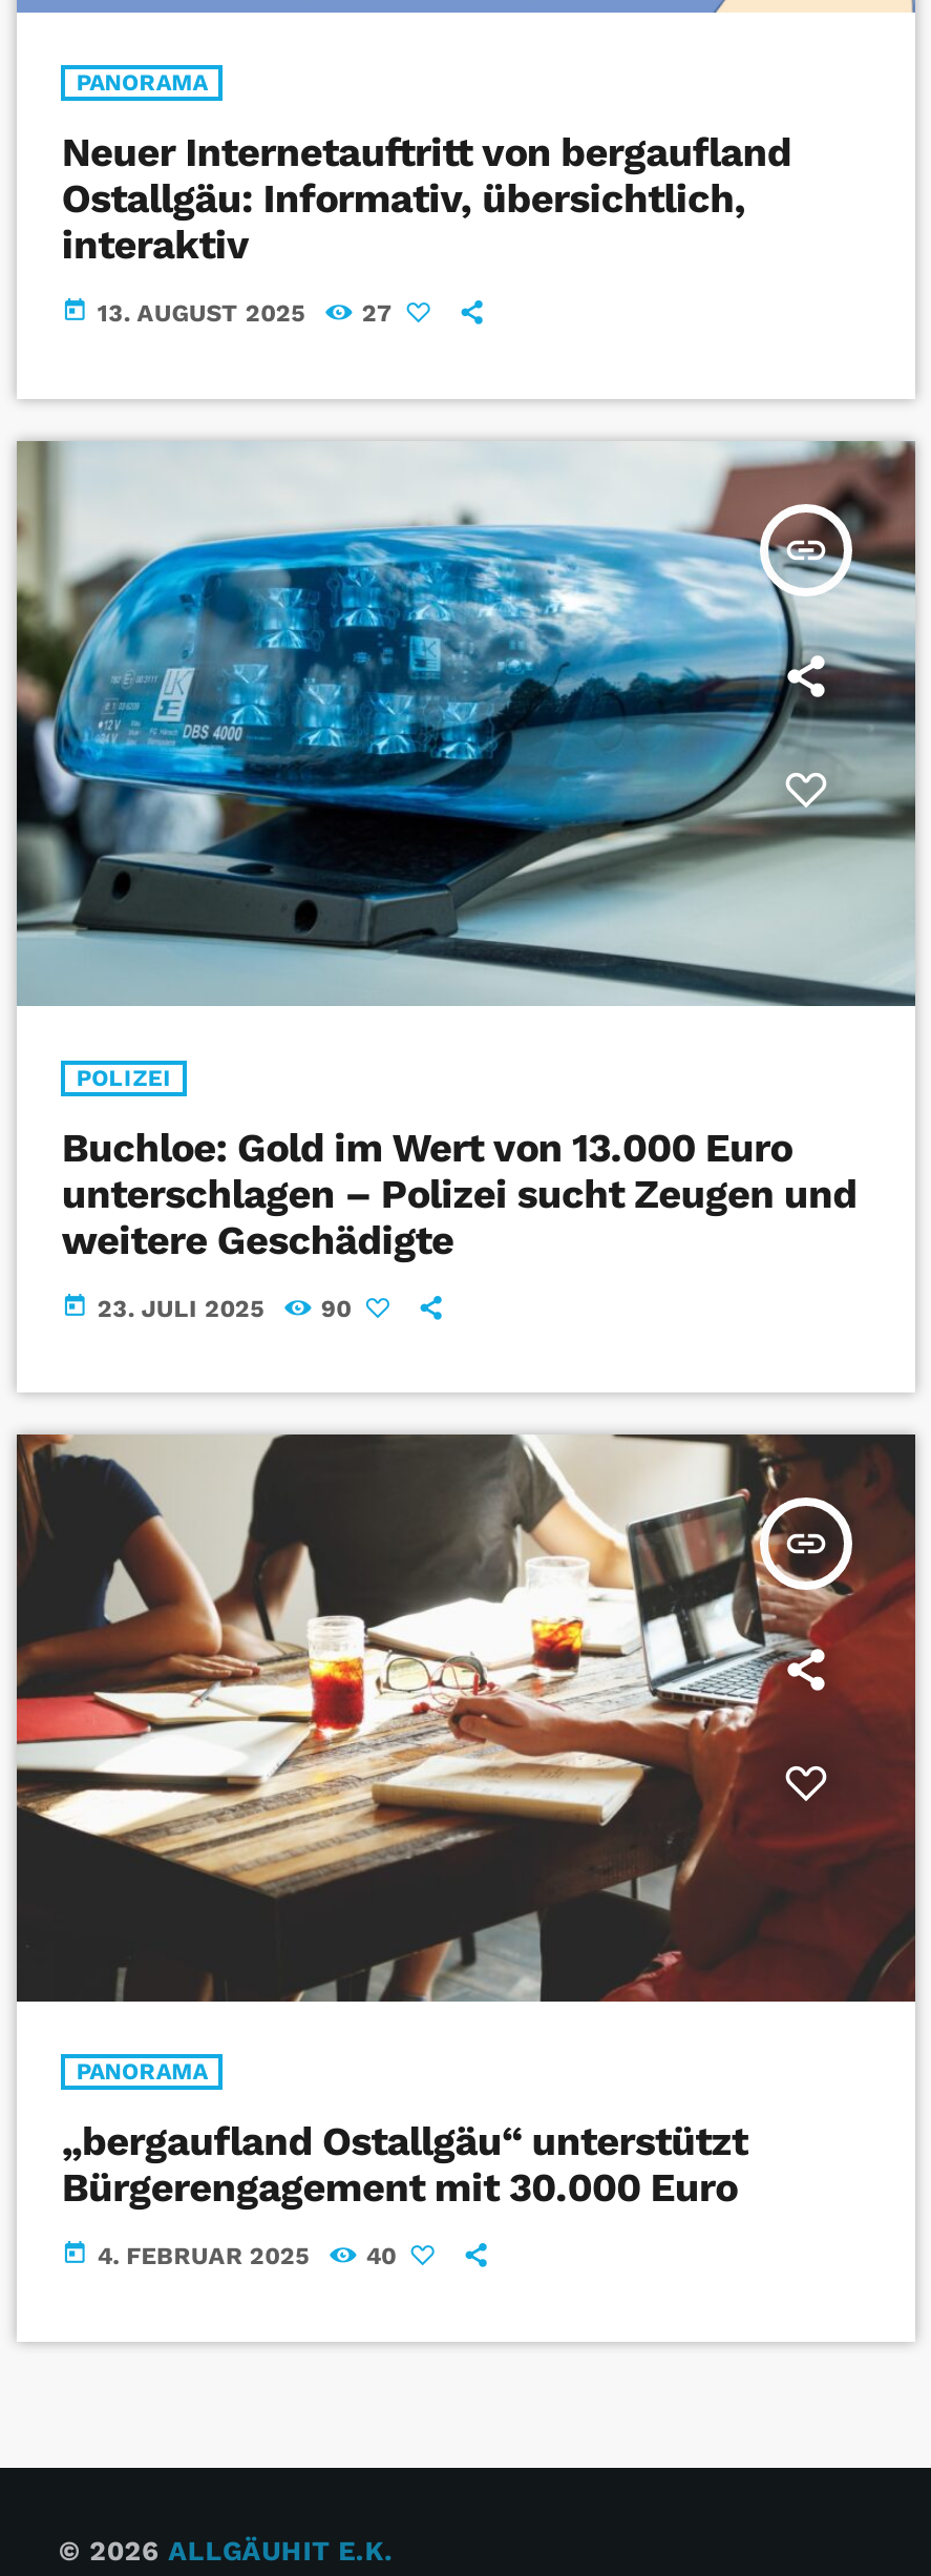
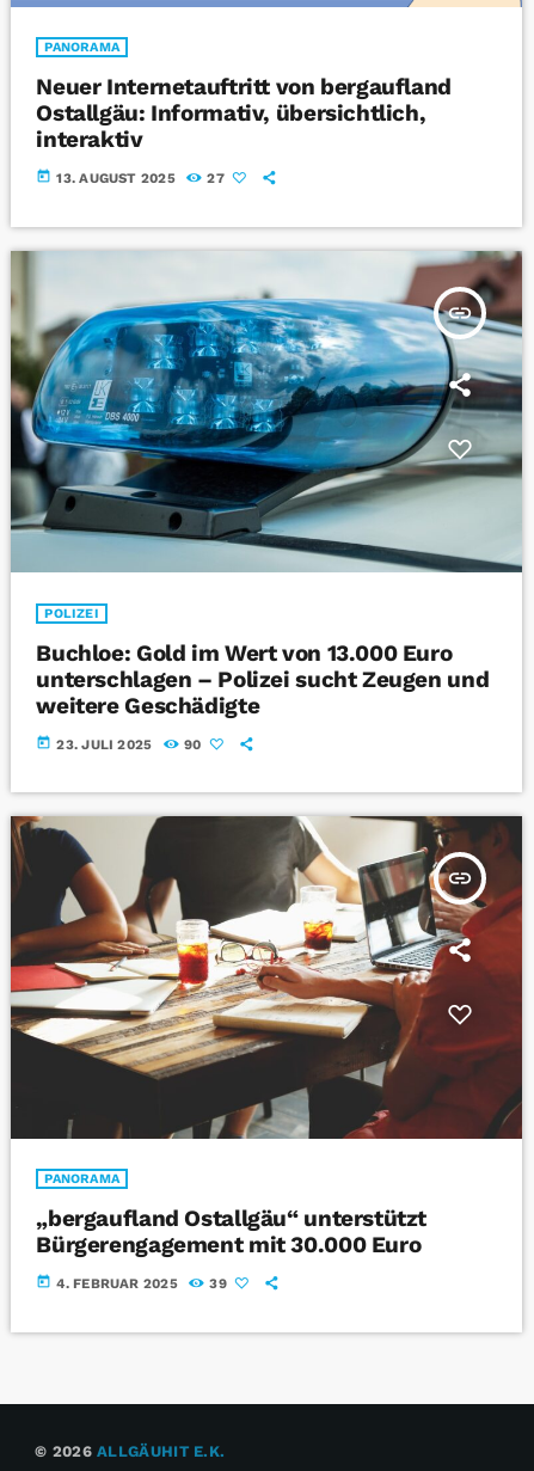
[366,2241,396,2271] 40 -> [209,1275,227,1292] 39

